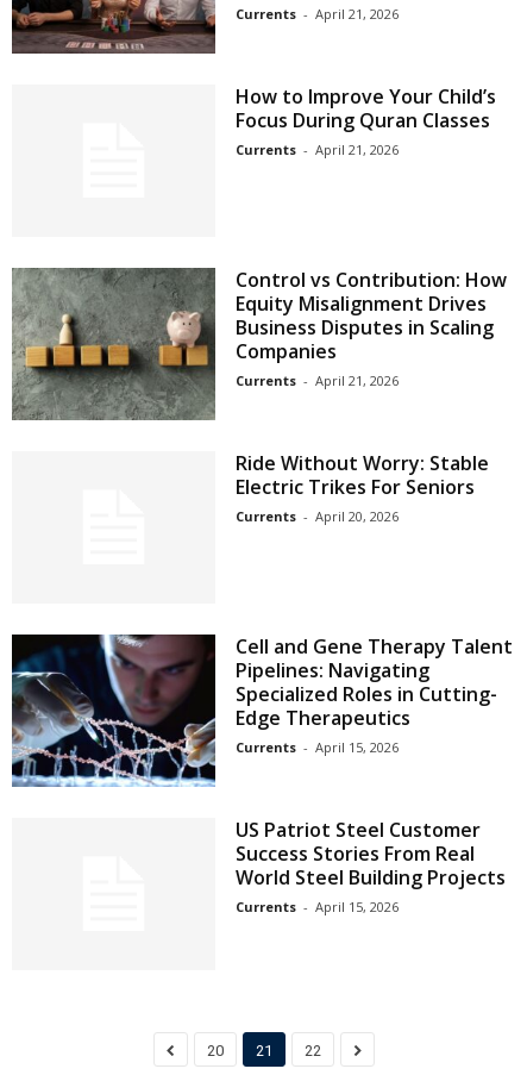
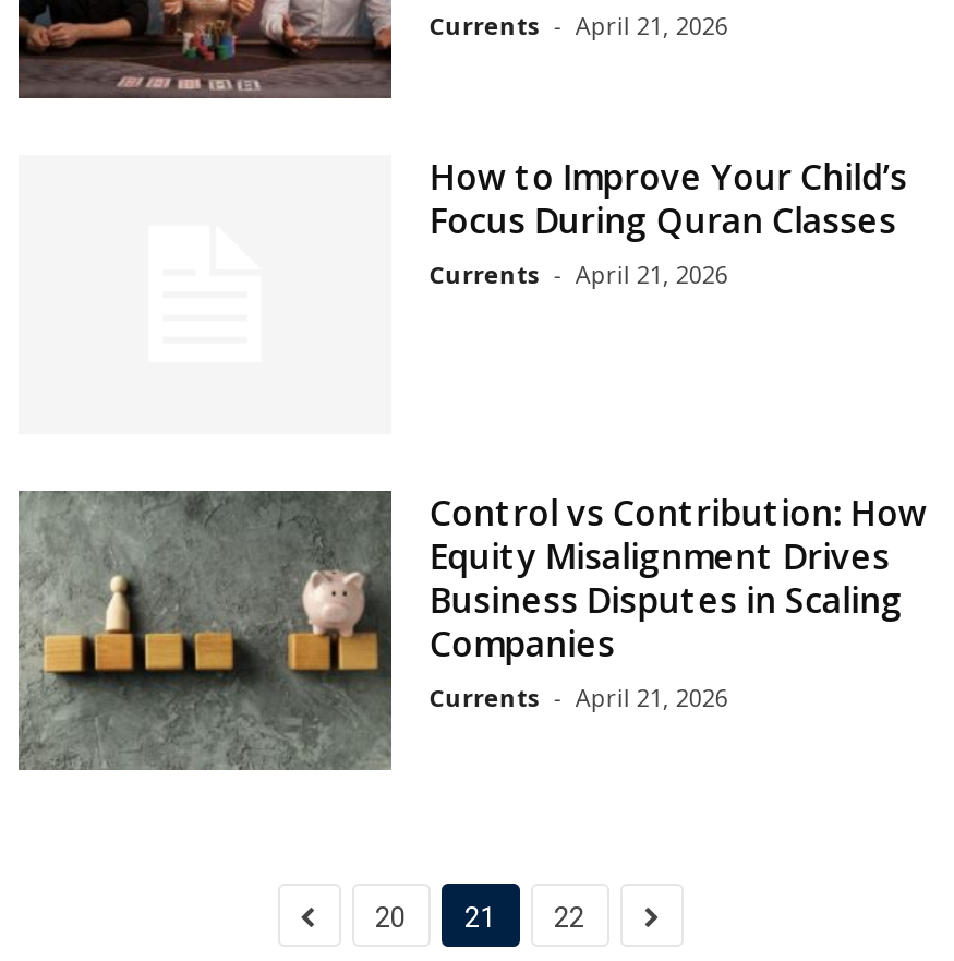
[236,450,489,525] Ride Without Worry: Stable | Electric Trikes For Seniors | Currents - April 20, 2026 -> none
[11,633,513,916] [image] | Cell and Gene Therapy Talent | Pipelines: Navigating | Specialized Roles in Cutting- | Edge Therapeutics | Currents - April 15, 2026 | US Patriot Steel Customer | Success Stories From Real | World Steel Building Projects | Currents - April 15, 2026 -> none

